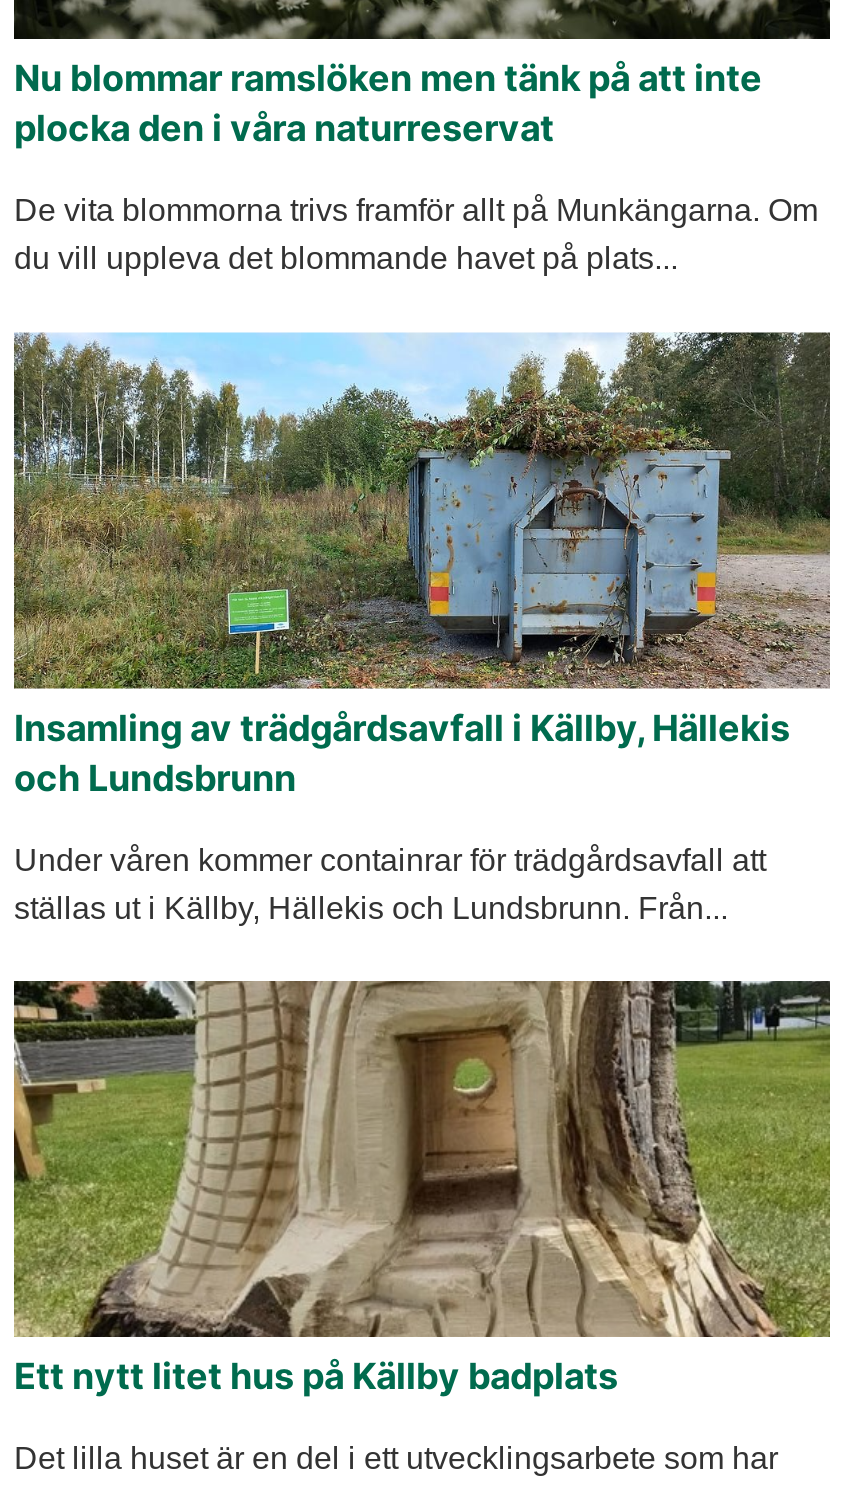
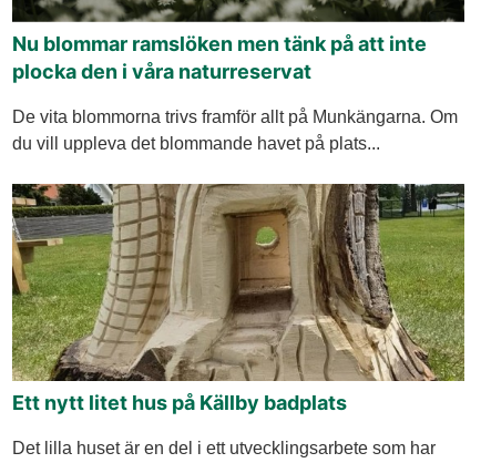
[14,332,830,925] [image] | Insamling av trädgårdsavfall i Källby, Hällekis | och Lundsbrunn | Under våren kommer containrar för trädgårdsavfall att | ställas ut i Källby, Hällekis och Lundsbrunn. Från... -> none

